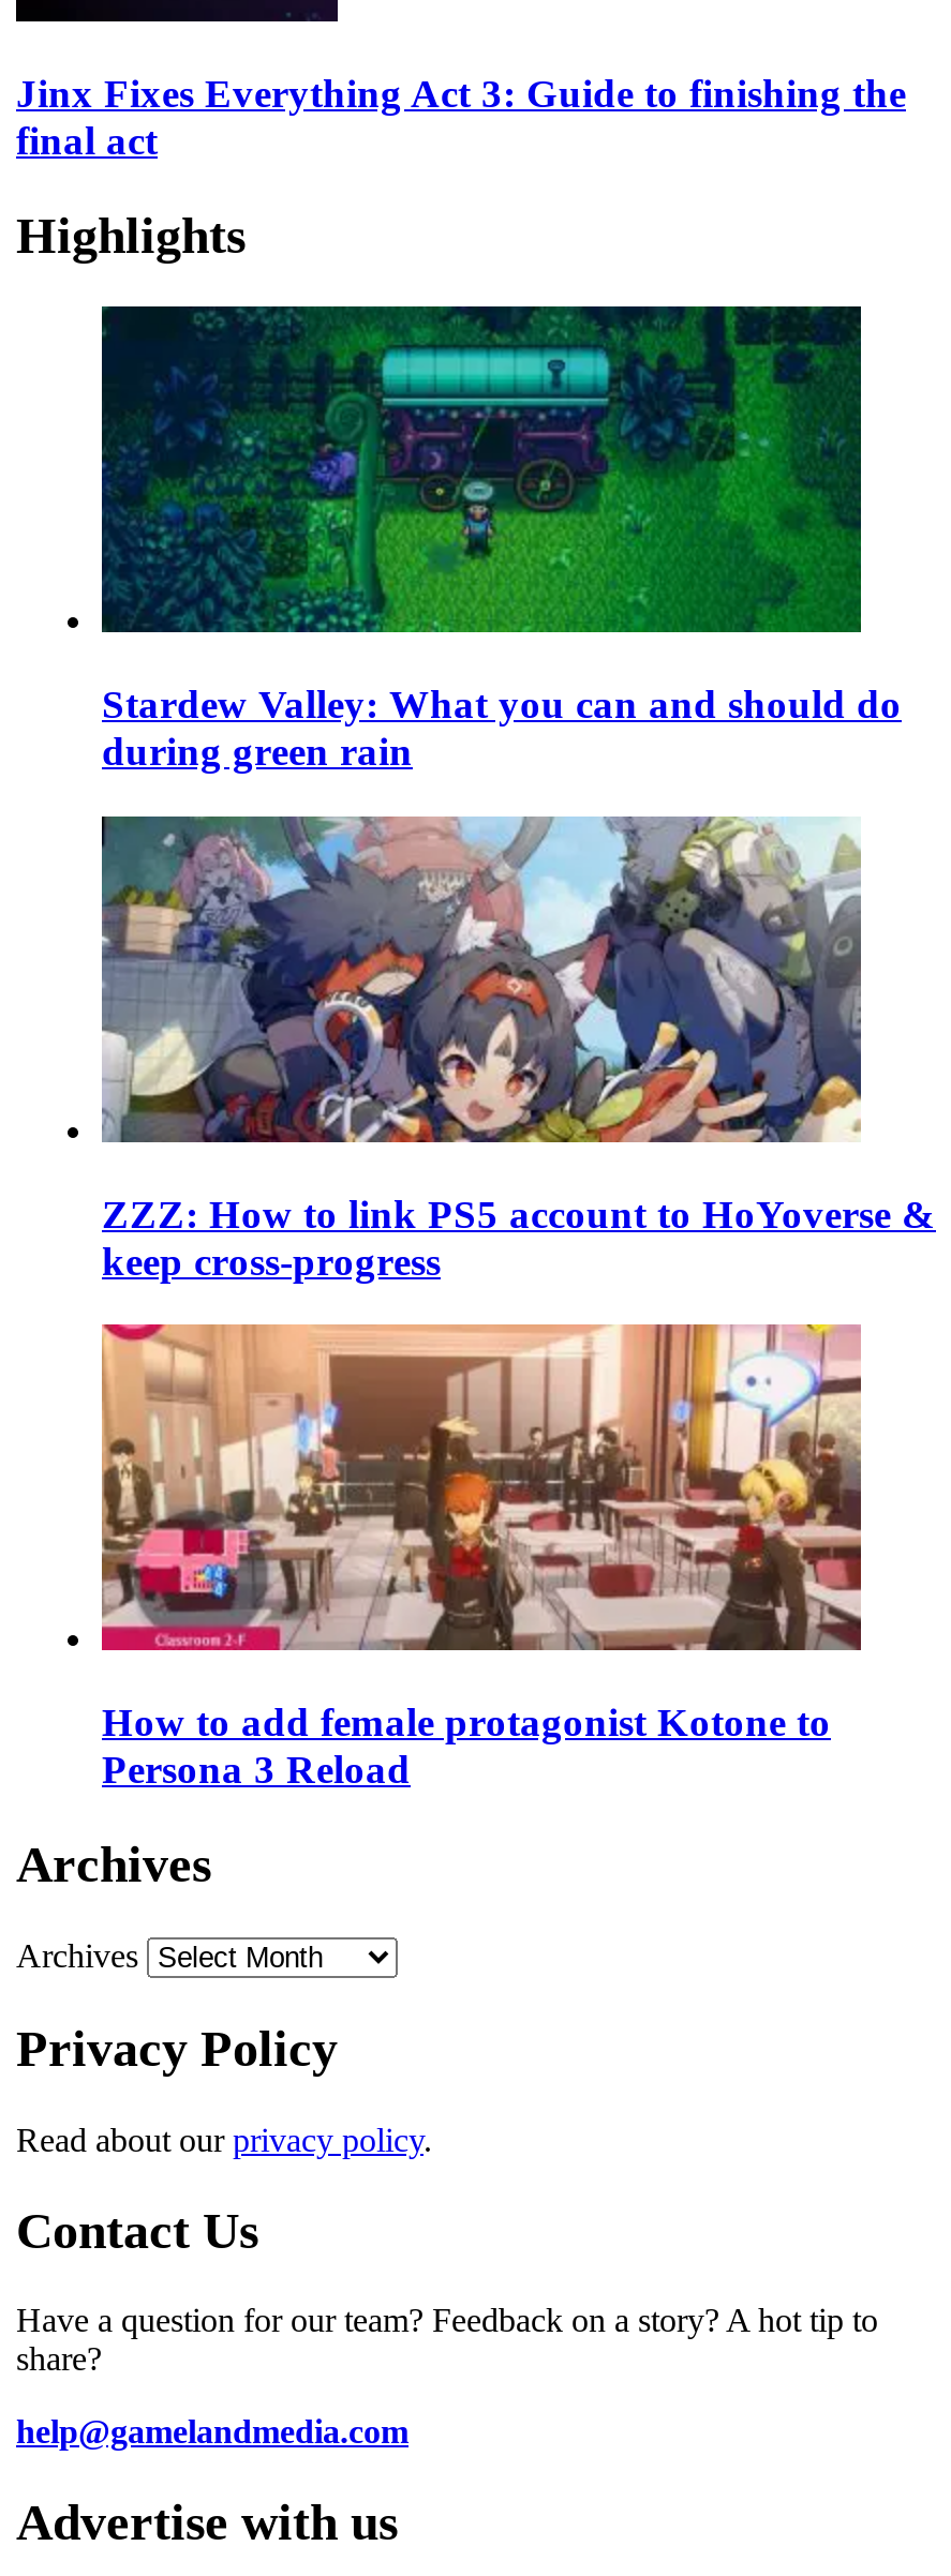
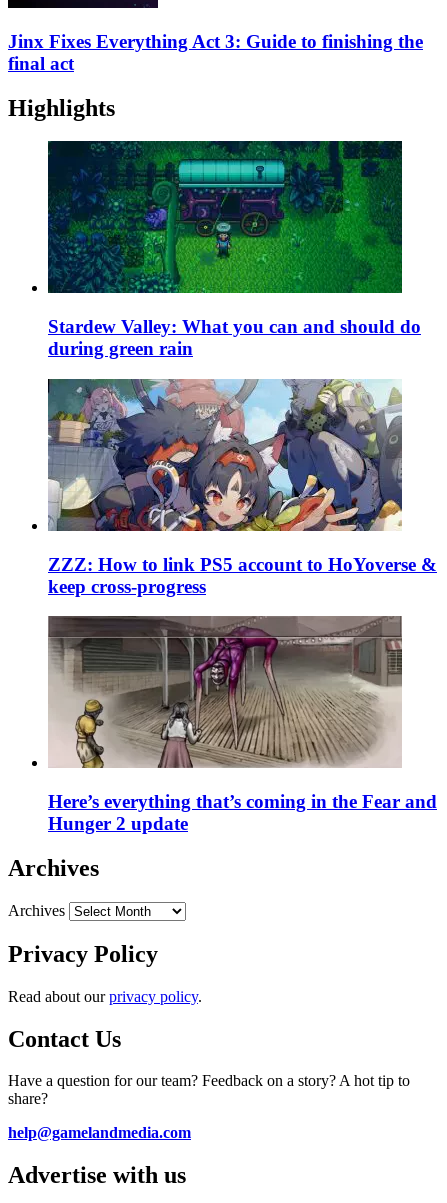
[100,1322,863,1792] [image] | How to add female protagonist Kotone to | Persona 3 Reload -> [47,615,437,834] [image] | Here’s everything that’s coming in the Fear and | Hunger 2 update

